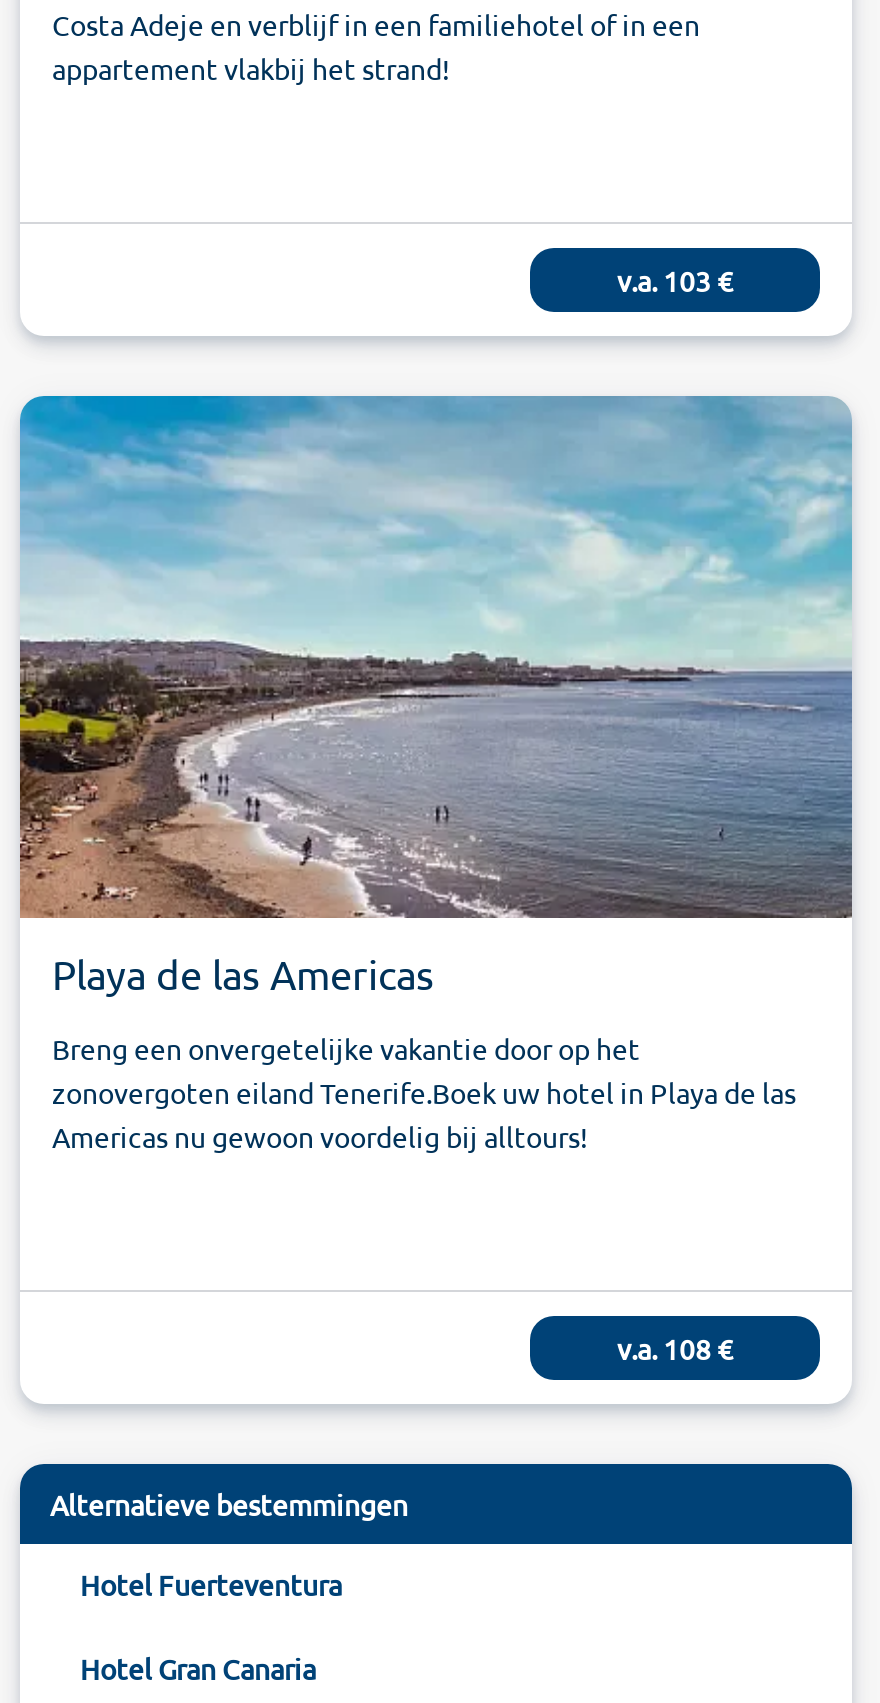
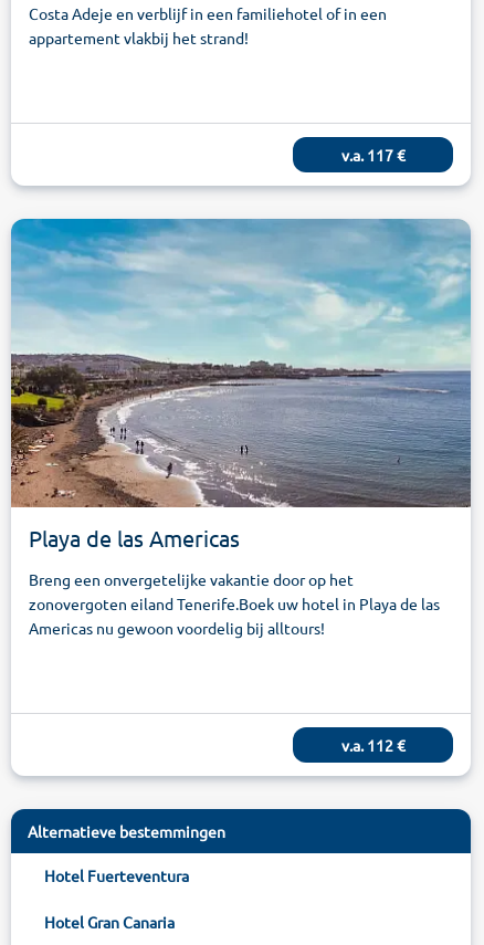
[617,262,733,298] v.a. 103 € -> [341,145,405,165] v.a. 117 €
[617,1330,733,1366] v.a. 108 € -> [341,735,405,755] v.a. 112 €

